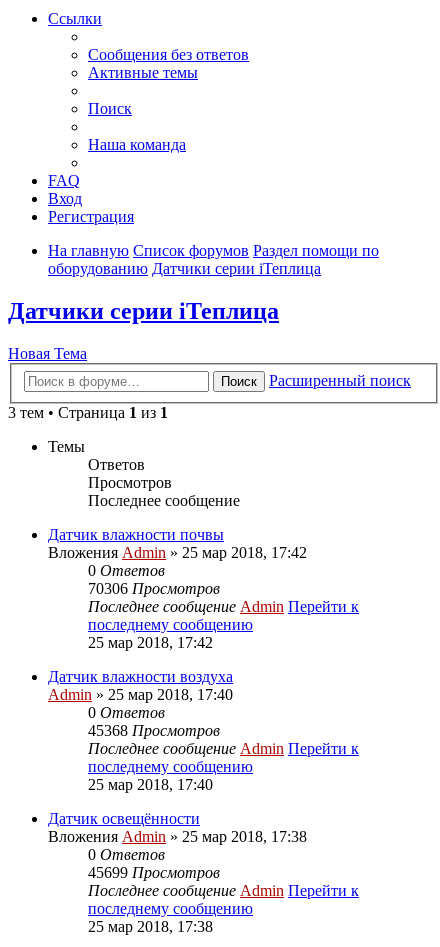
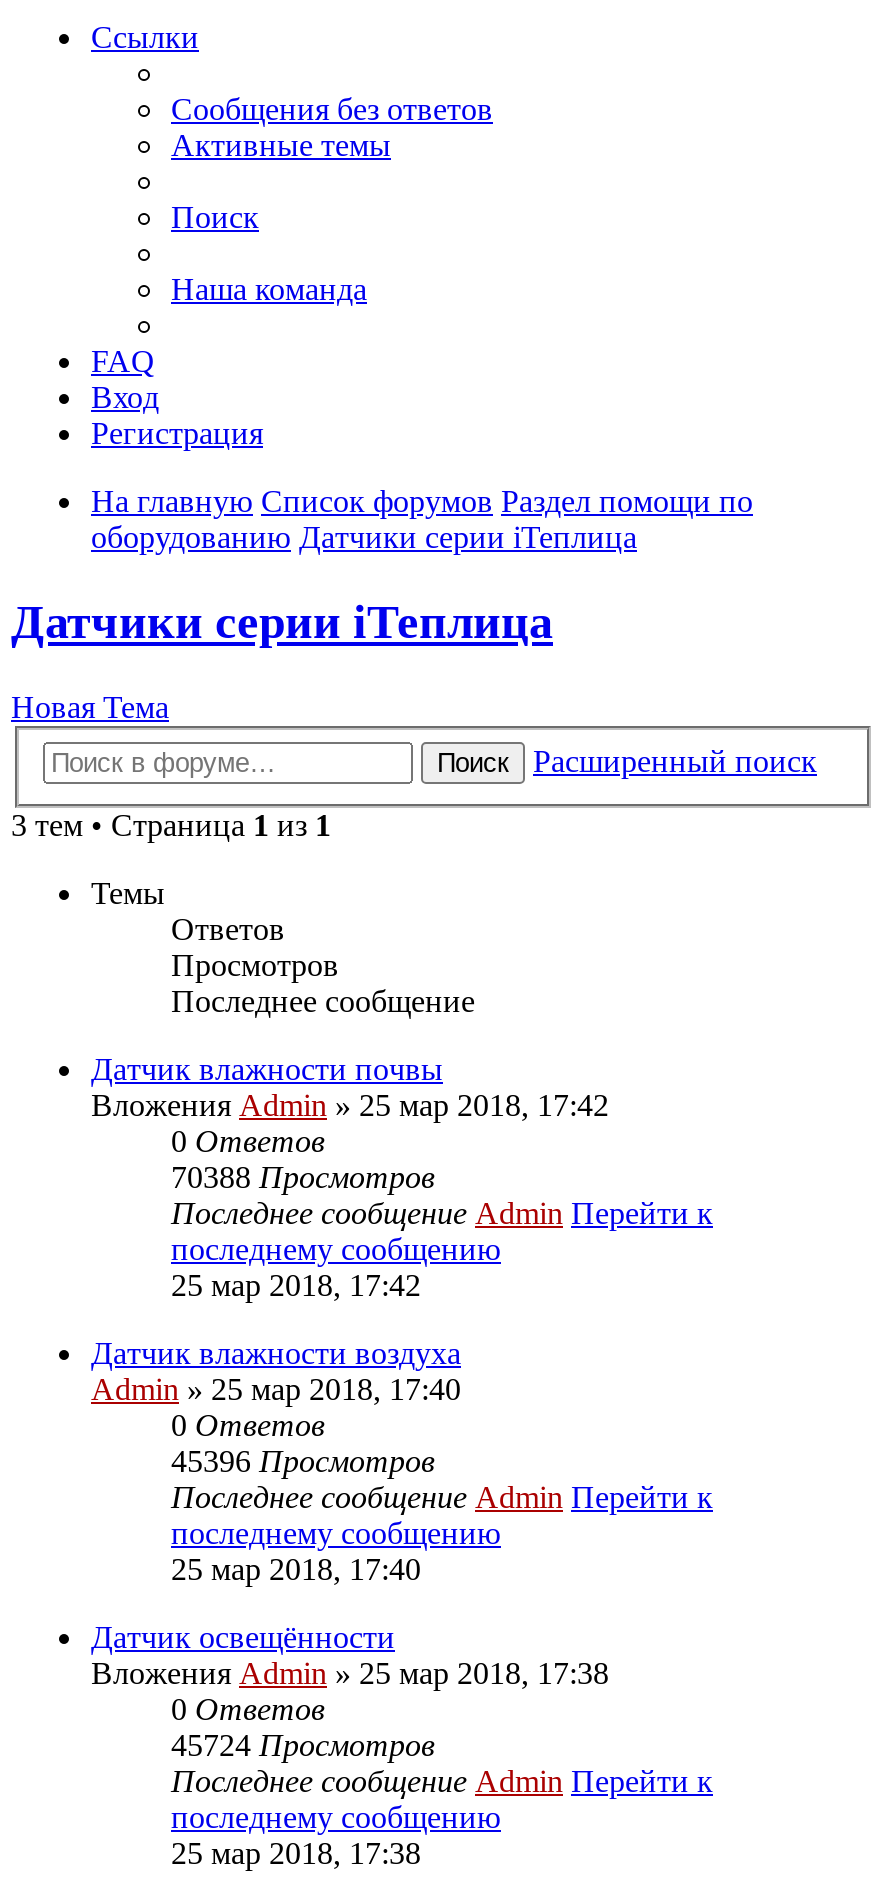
[88,580,220,597] 70306 Просмотров -> [171,1160,435,1194] 70388 Просмотров
[88,722,220,739] 45368 Просмотров -> [171,1444,435,1478] 45396 Просмотров
[88,864,220,881] 45699 Просмотров -> [171,1728,435,1762] 45724 Просмотров

